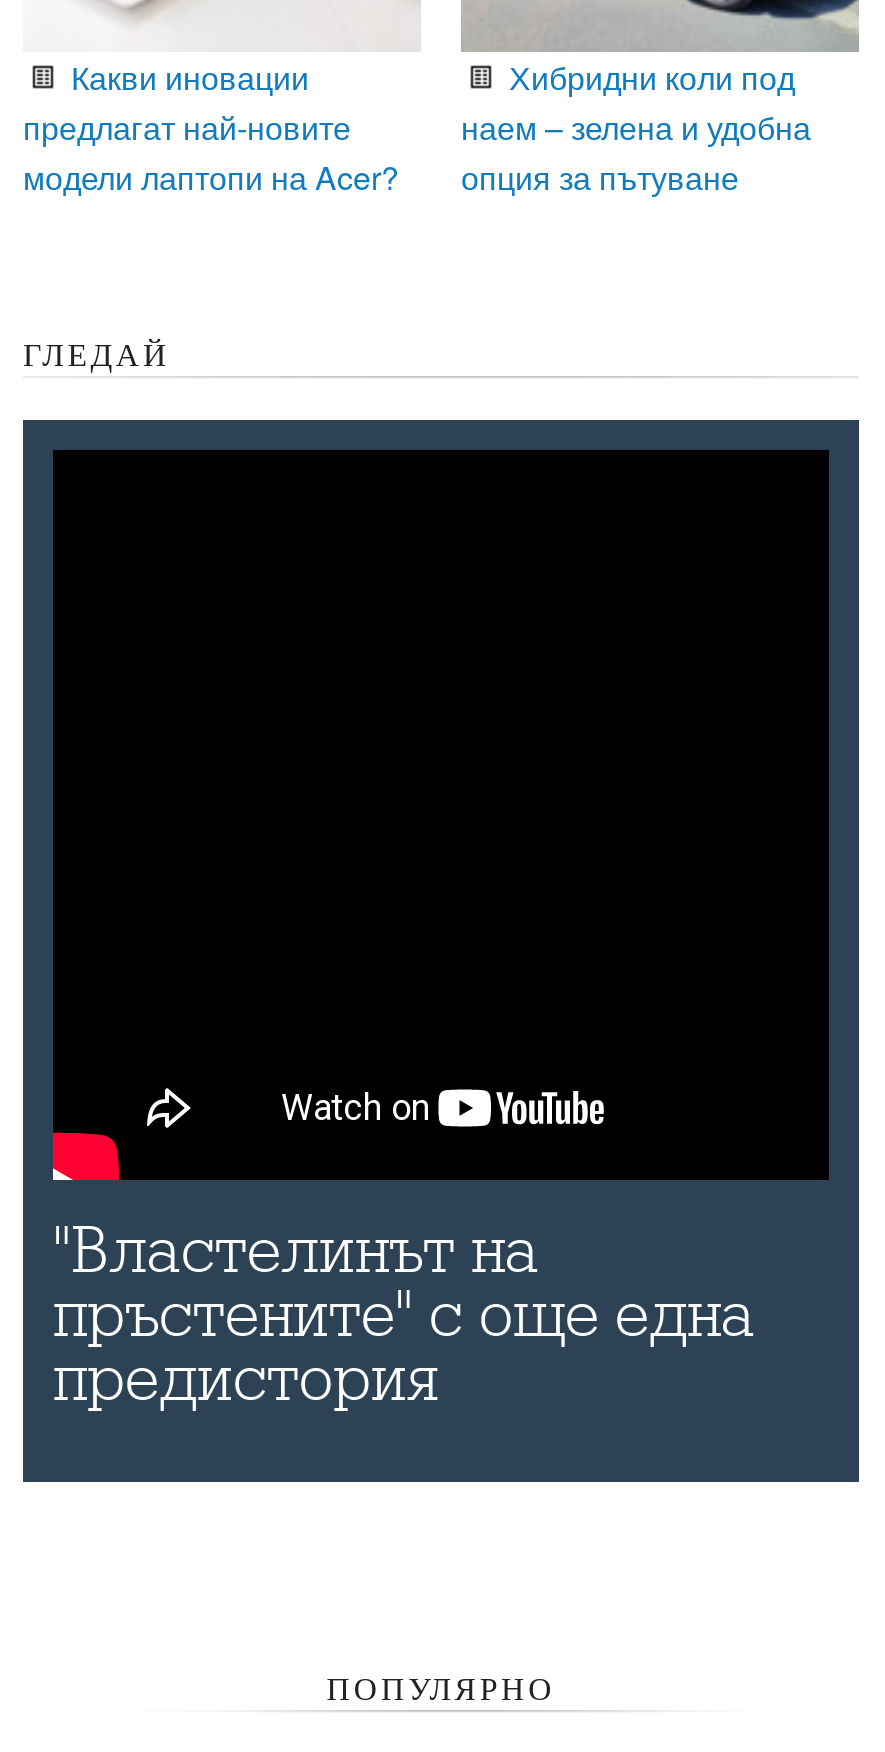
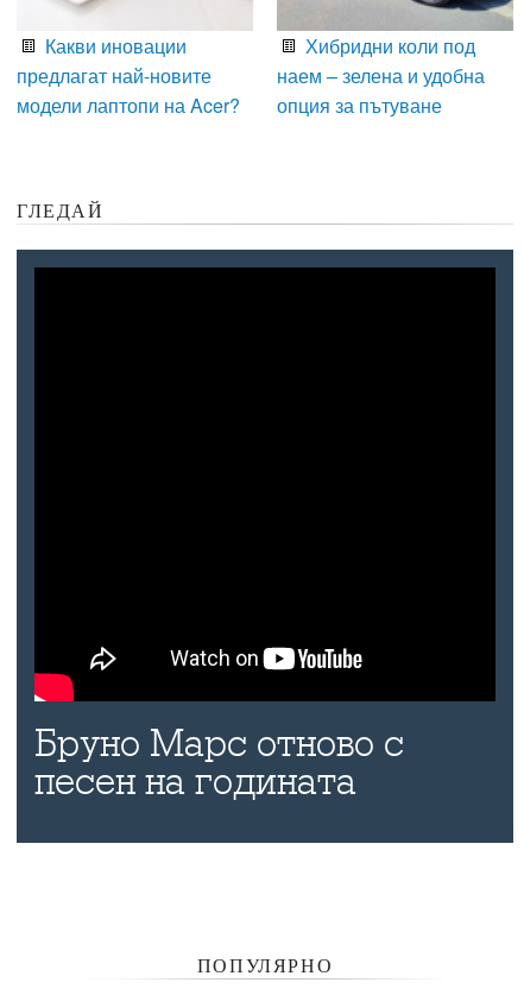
[53,1215,755,1417] "Властелинът на | пръстените" с още една | предистория -> [34,722,404,804] Бруно Марс отново с | песен на годината

